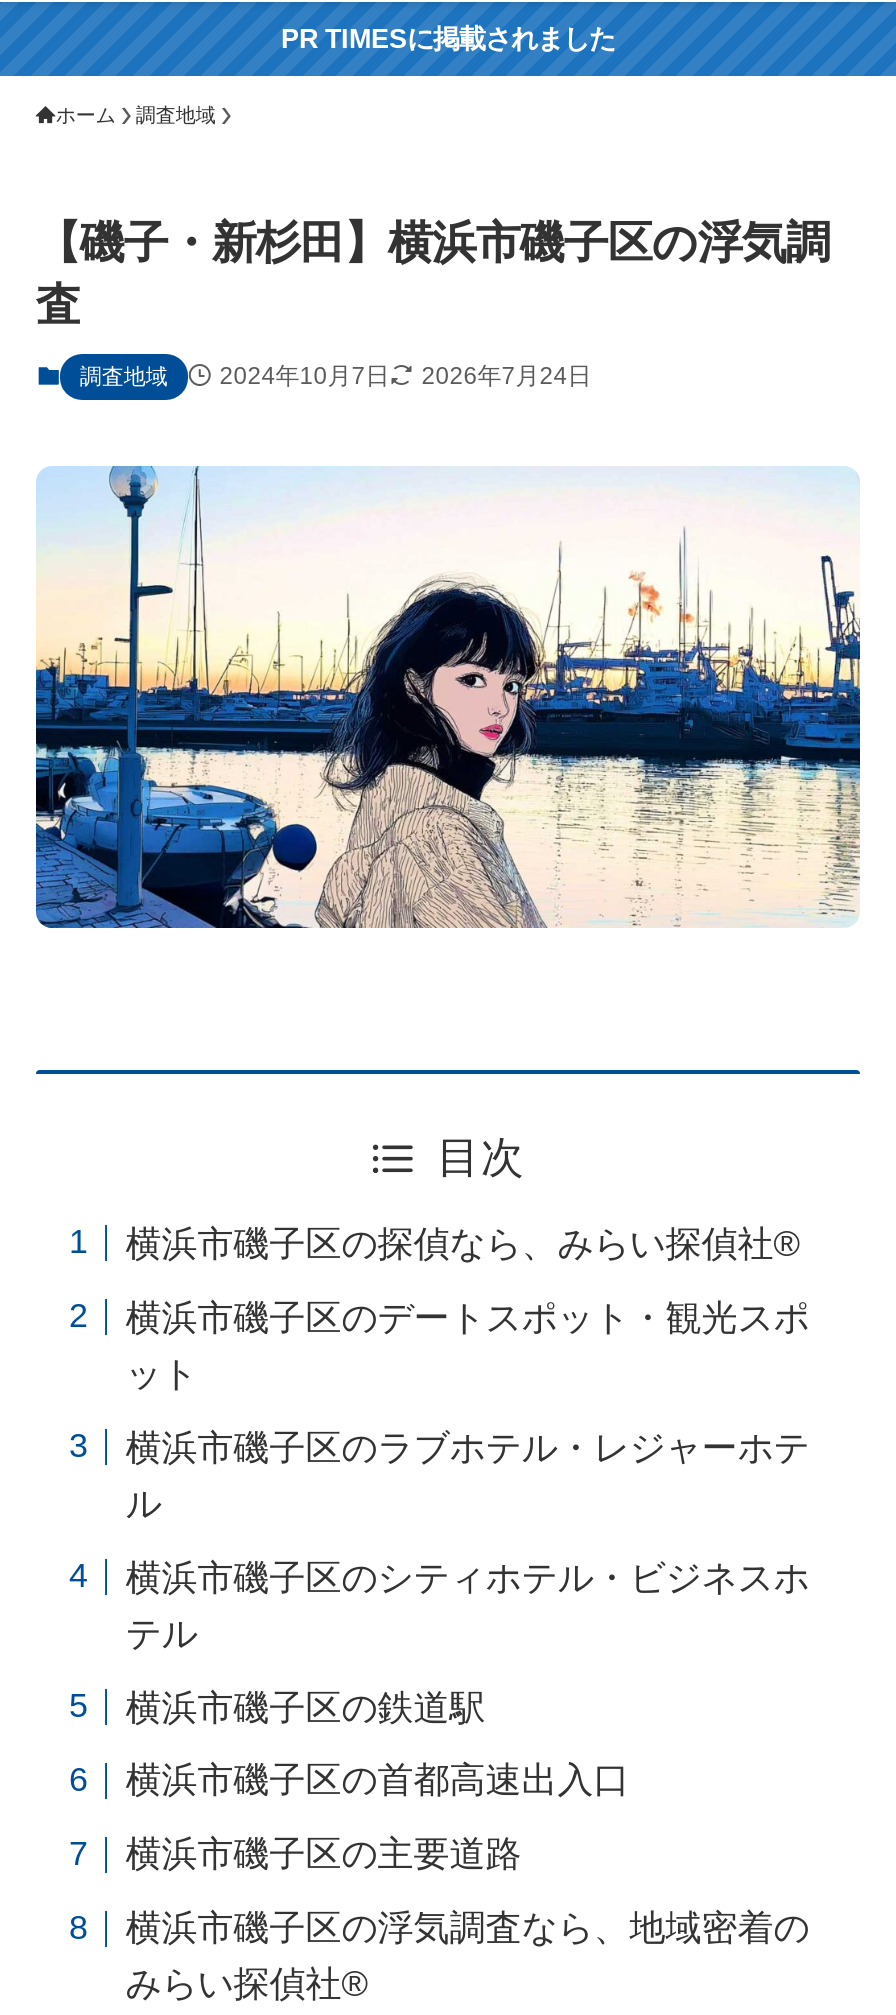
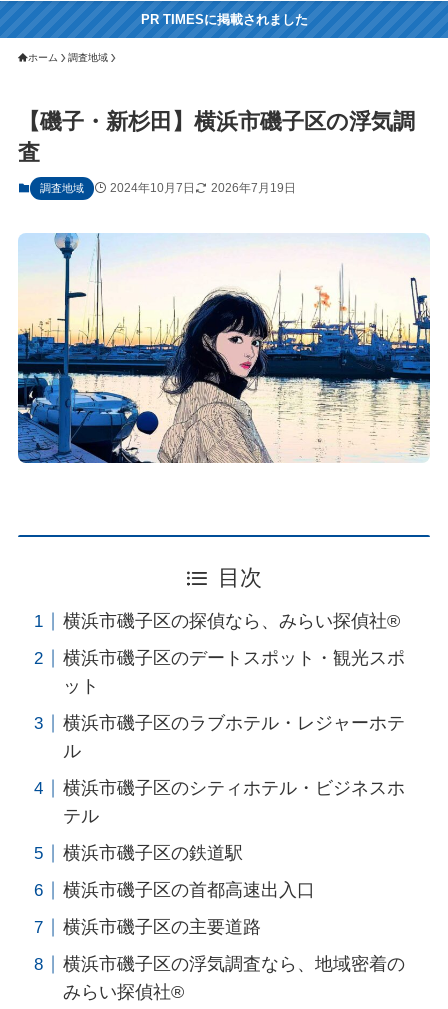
[220,362,591,390] 2024年10月7日 2026年7月24日 -> [110,181,296,195] 2024年10月7日 2026年7月19日

